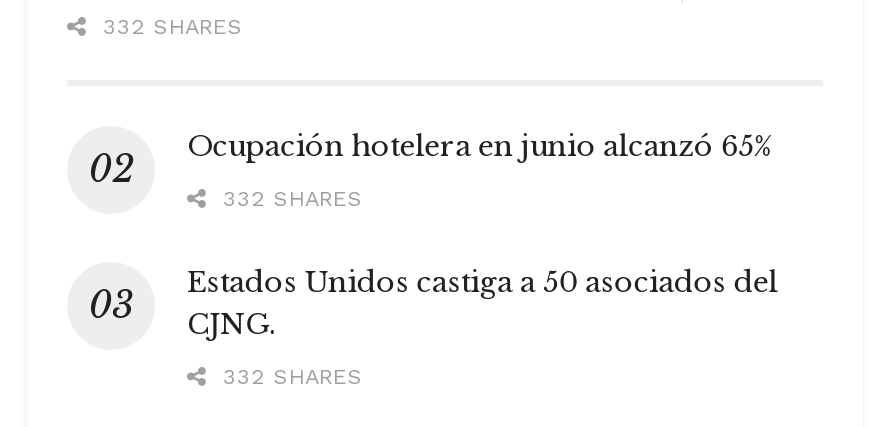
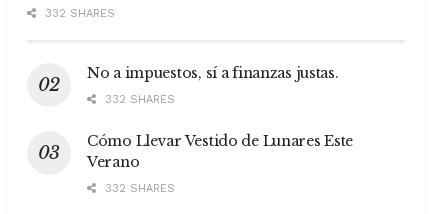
[187,129,773,165] Ocupación hotelera en junio alcanzó 65% -> [87,64,339,82] No a impuestos, sí a finanzas justas.
[187,265,778,343] Estados Unidos castiga a 50 asociados del | CJNG. -> [87,132,353,171] Cómo Llevar Vestido de Lunares Este | Verano

